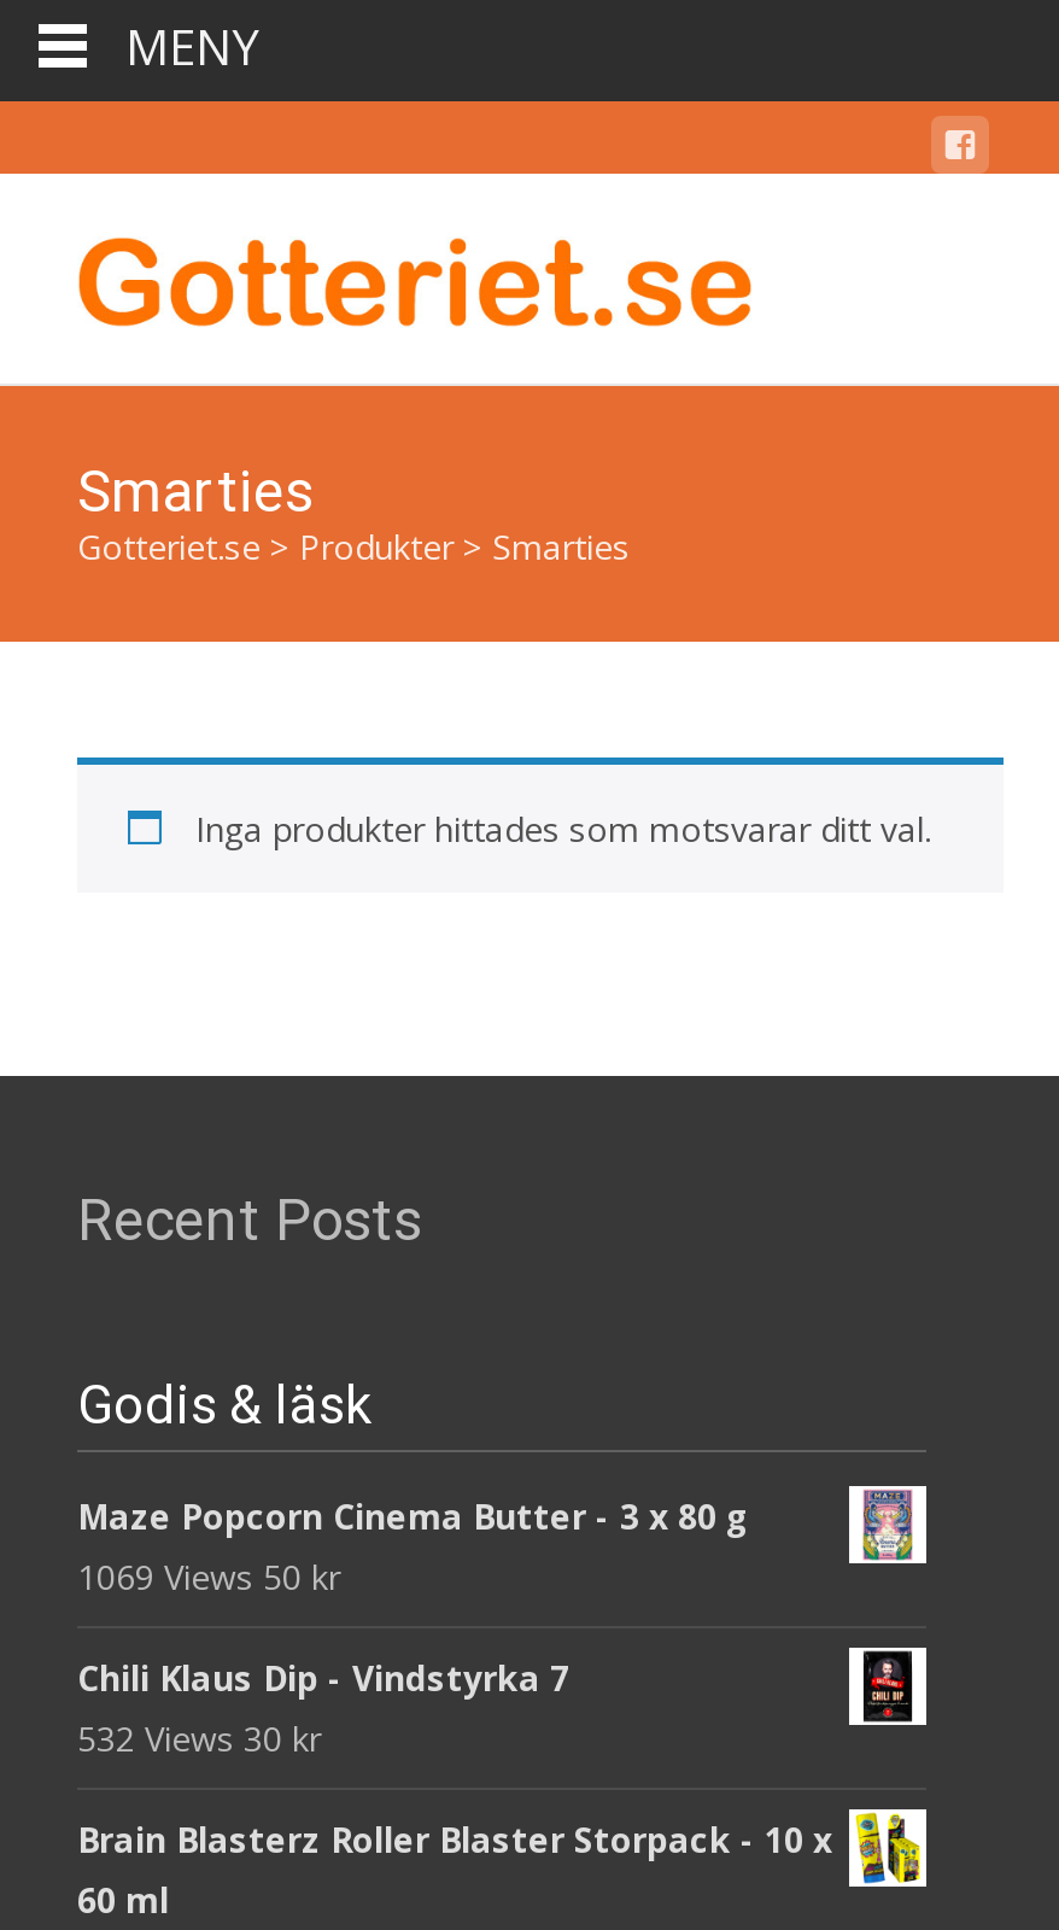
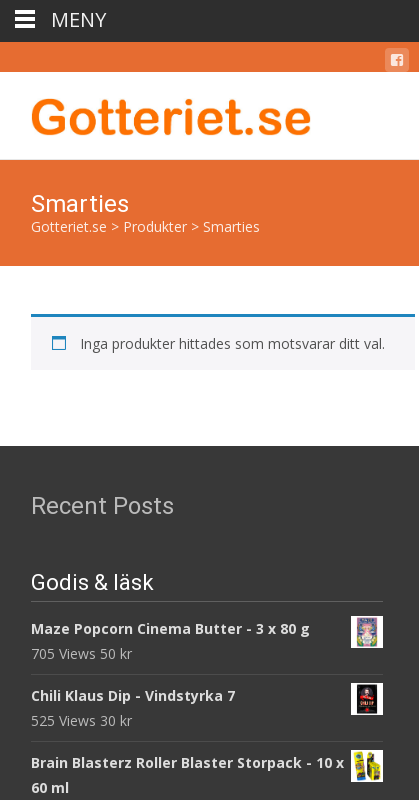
[77,1554,340,1599] 1069 Views 50 kr -> [31,644,132,663] 705 Views 50 kr
[77,1715,321,1761] 532 Views 30 kr -> [31,711,132,730] 525 Views 30 kr

